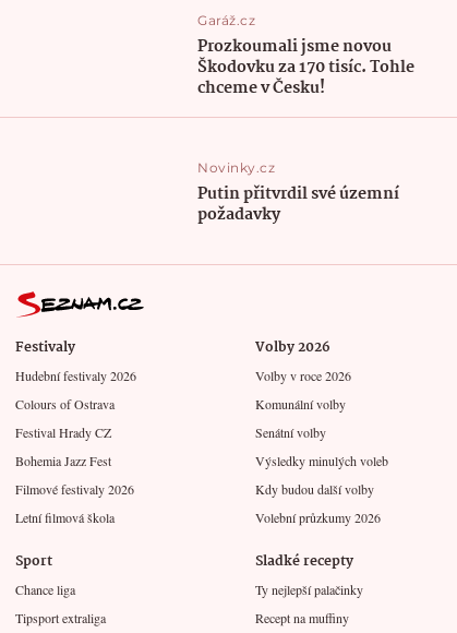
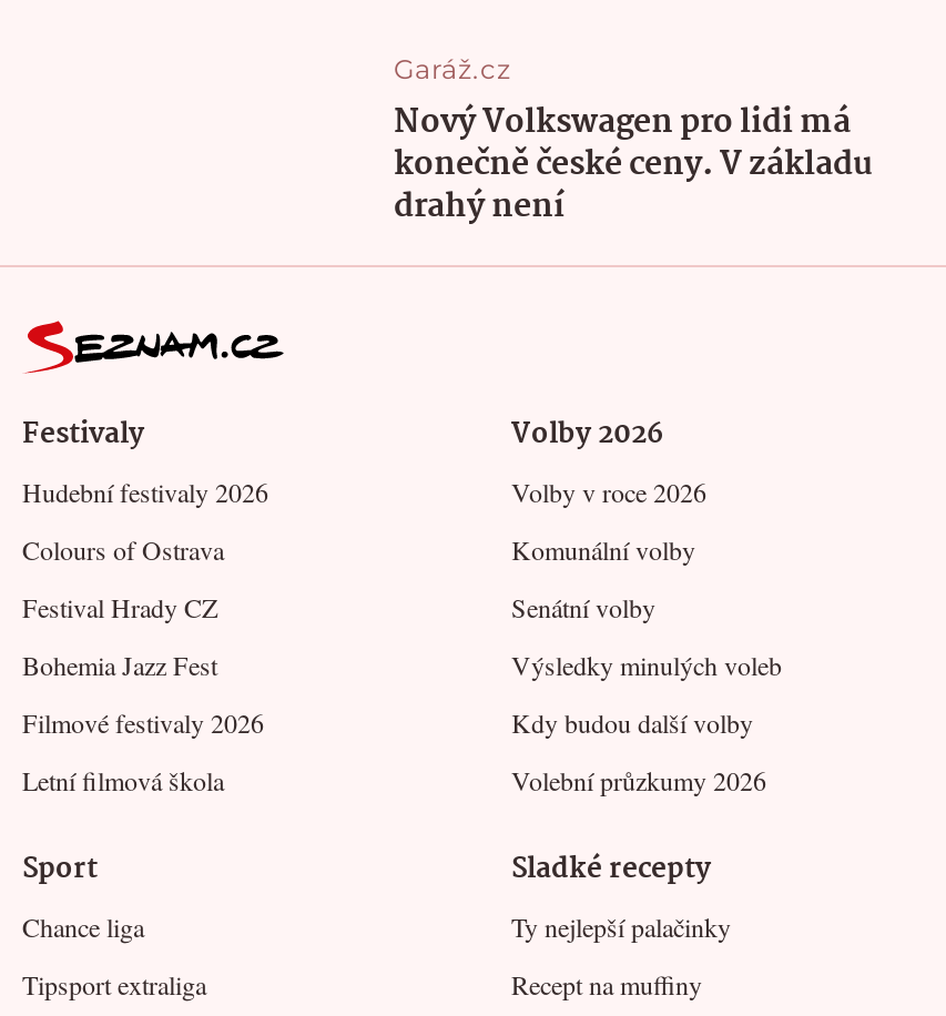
[198,34,415,229] Prozkoumali jsme novou | Škodovku za 170 tisíc. Tohle | chceme v Česku! | Novinky.cz | Putin přitvrdil své územní | požadavky -> [394,96,873,234] Nový Volkswagen pro lidi má | konečně české ceny. V základu | drahý není

